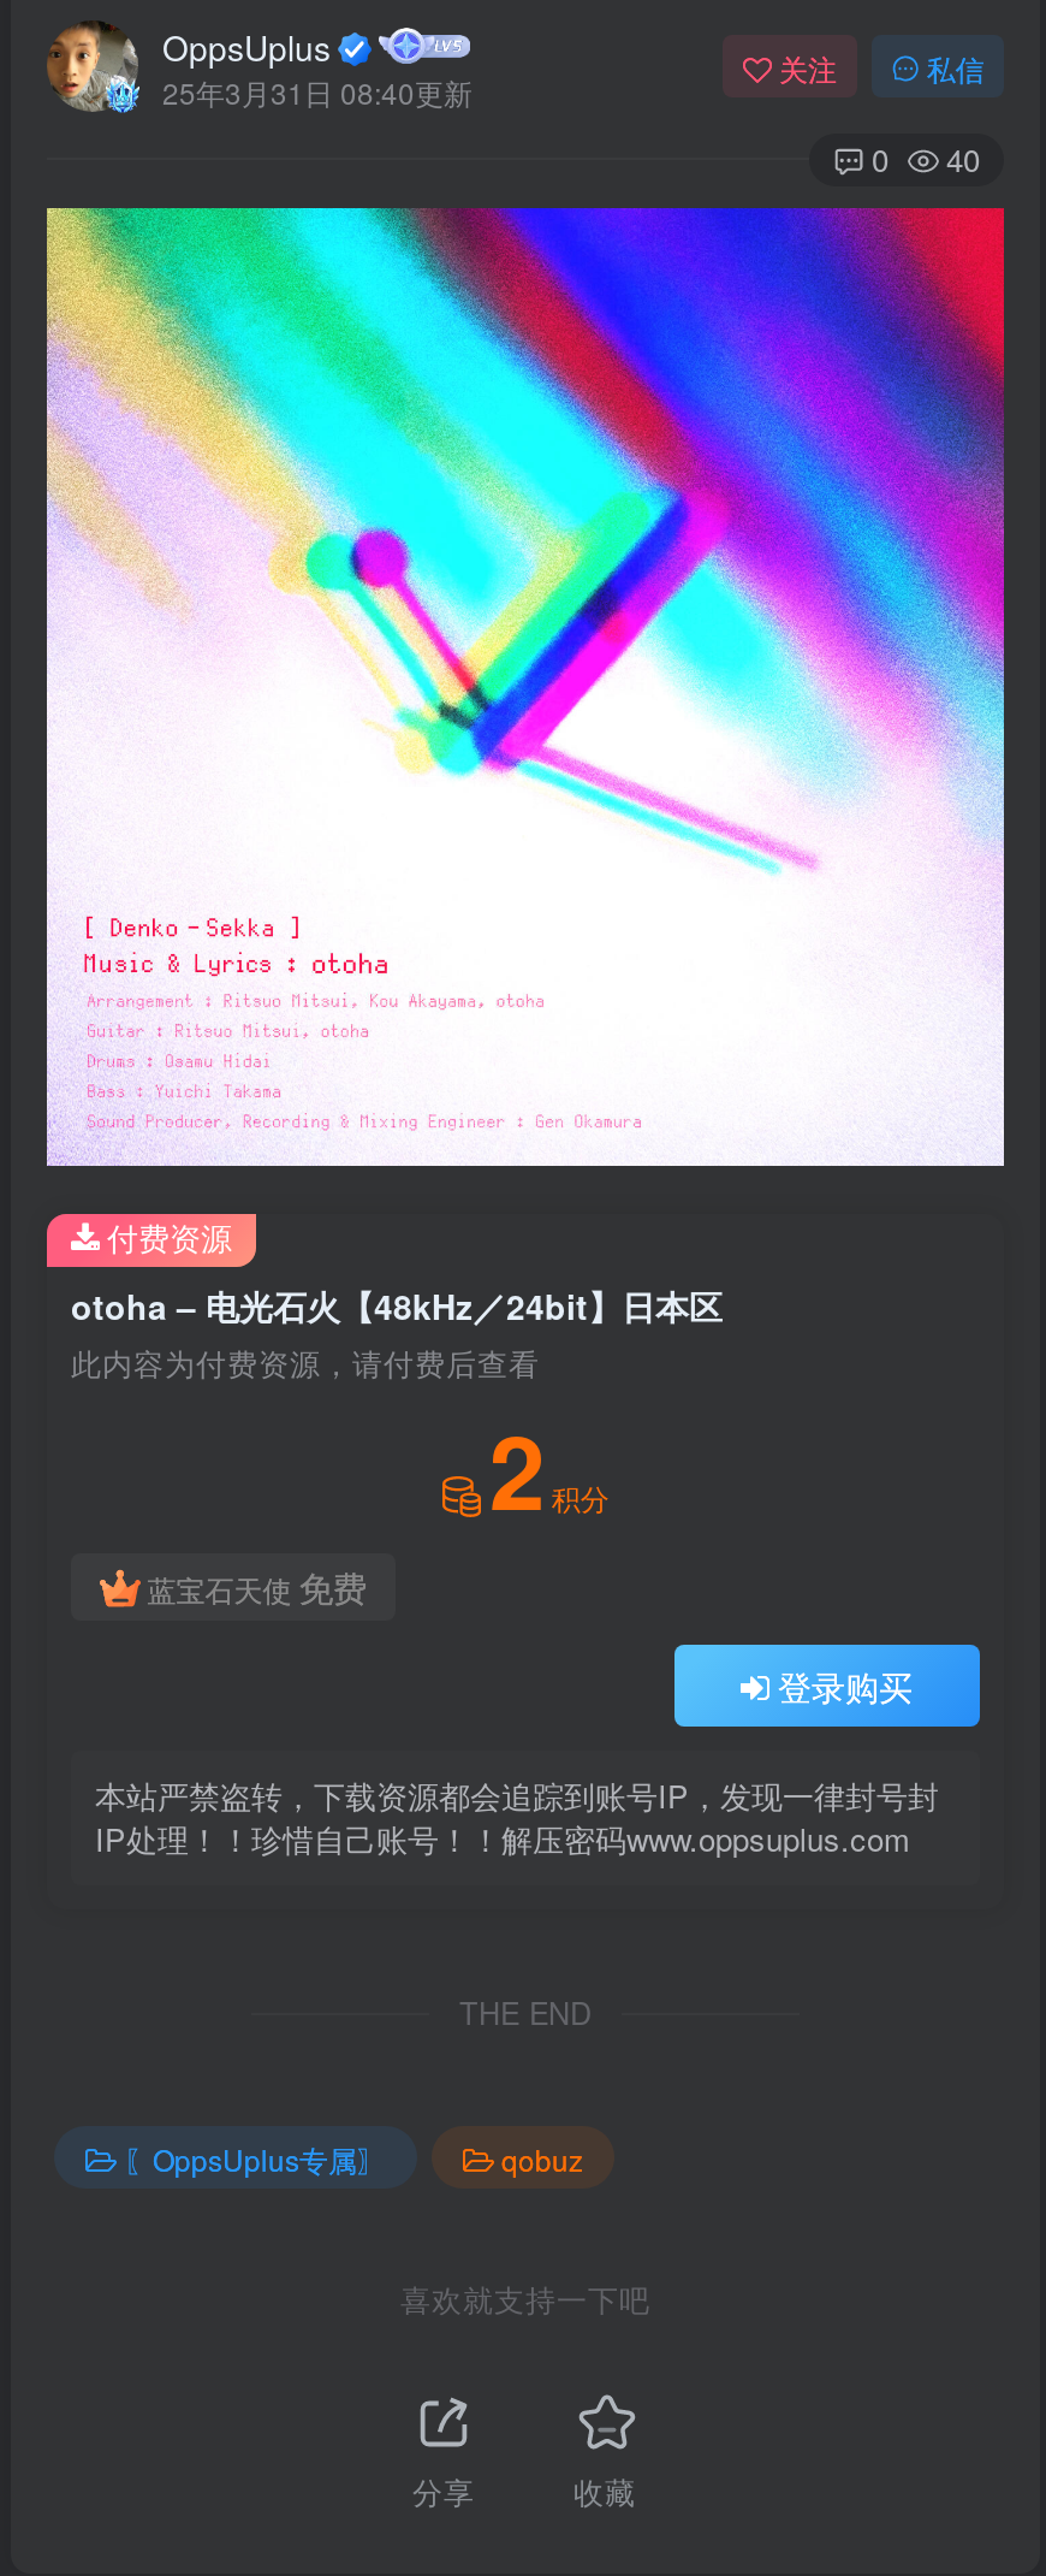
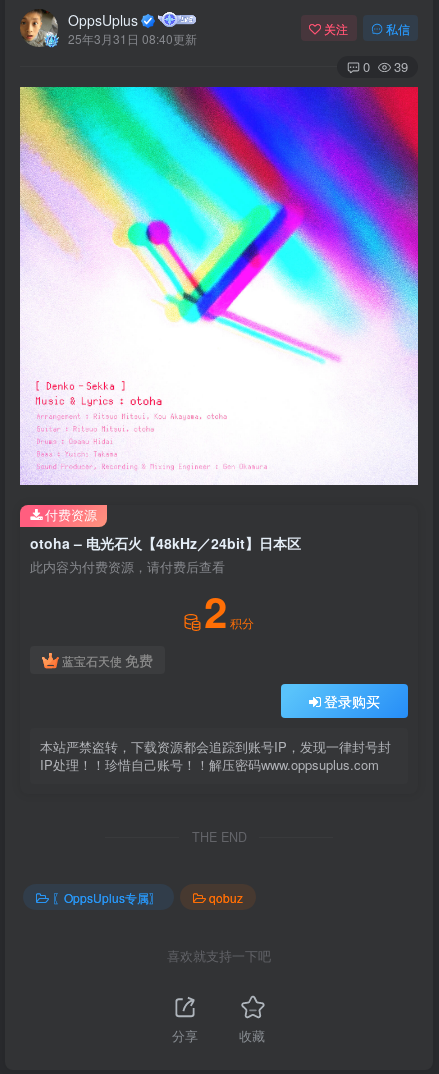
[872,136,980,182] 0 40 -> [363,57,408,76] 0 39

